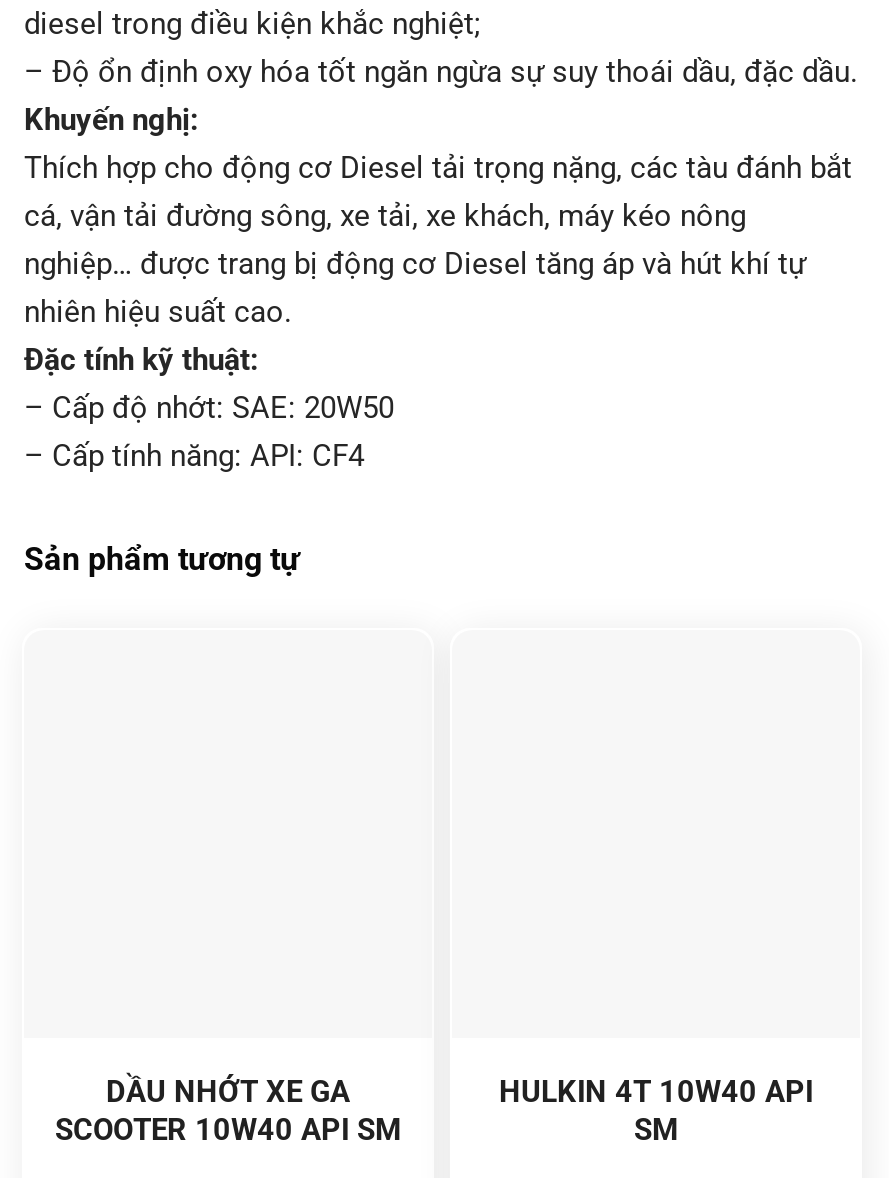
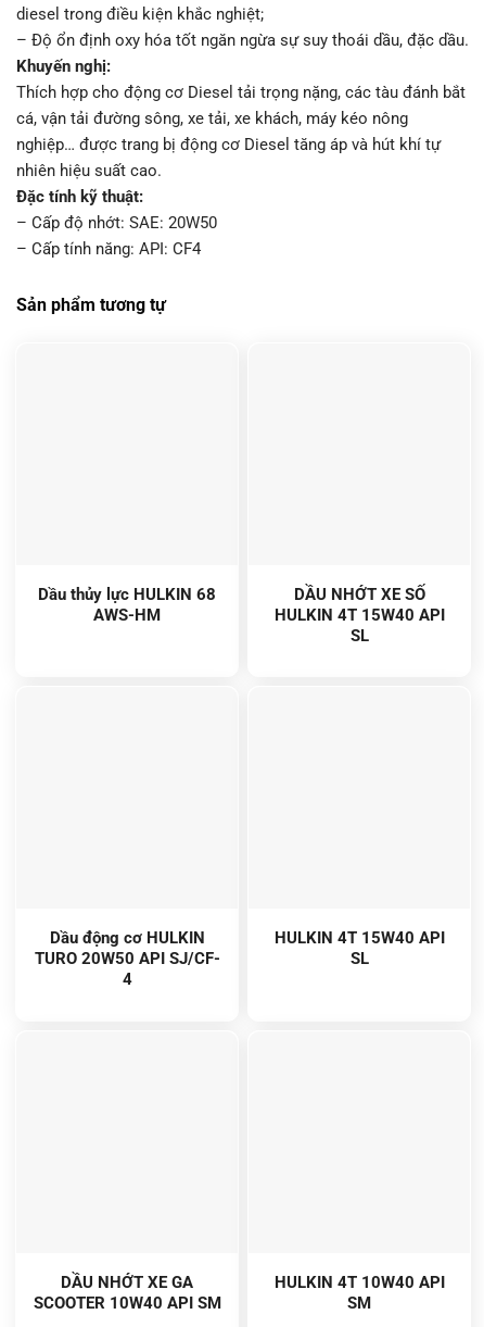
none -> [34,928,220,989] Dầu động cơ HULKIN | TURO 20W50 API SJ/CF- | 4
none -> [38,584,216,624] Dầu thủy lực HULKIN 68 | AWS-HM
none -> [274,584,444,645] DẦU NHỚT XE SỐ | HULKIN 4T 15W40 API | SL
none -> [274,928,444,968] HULKIN 4T 15W40 API | SL

